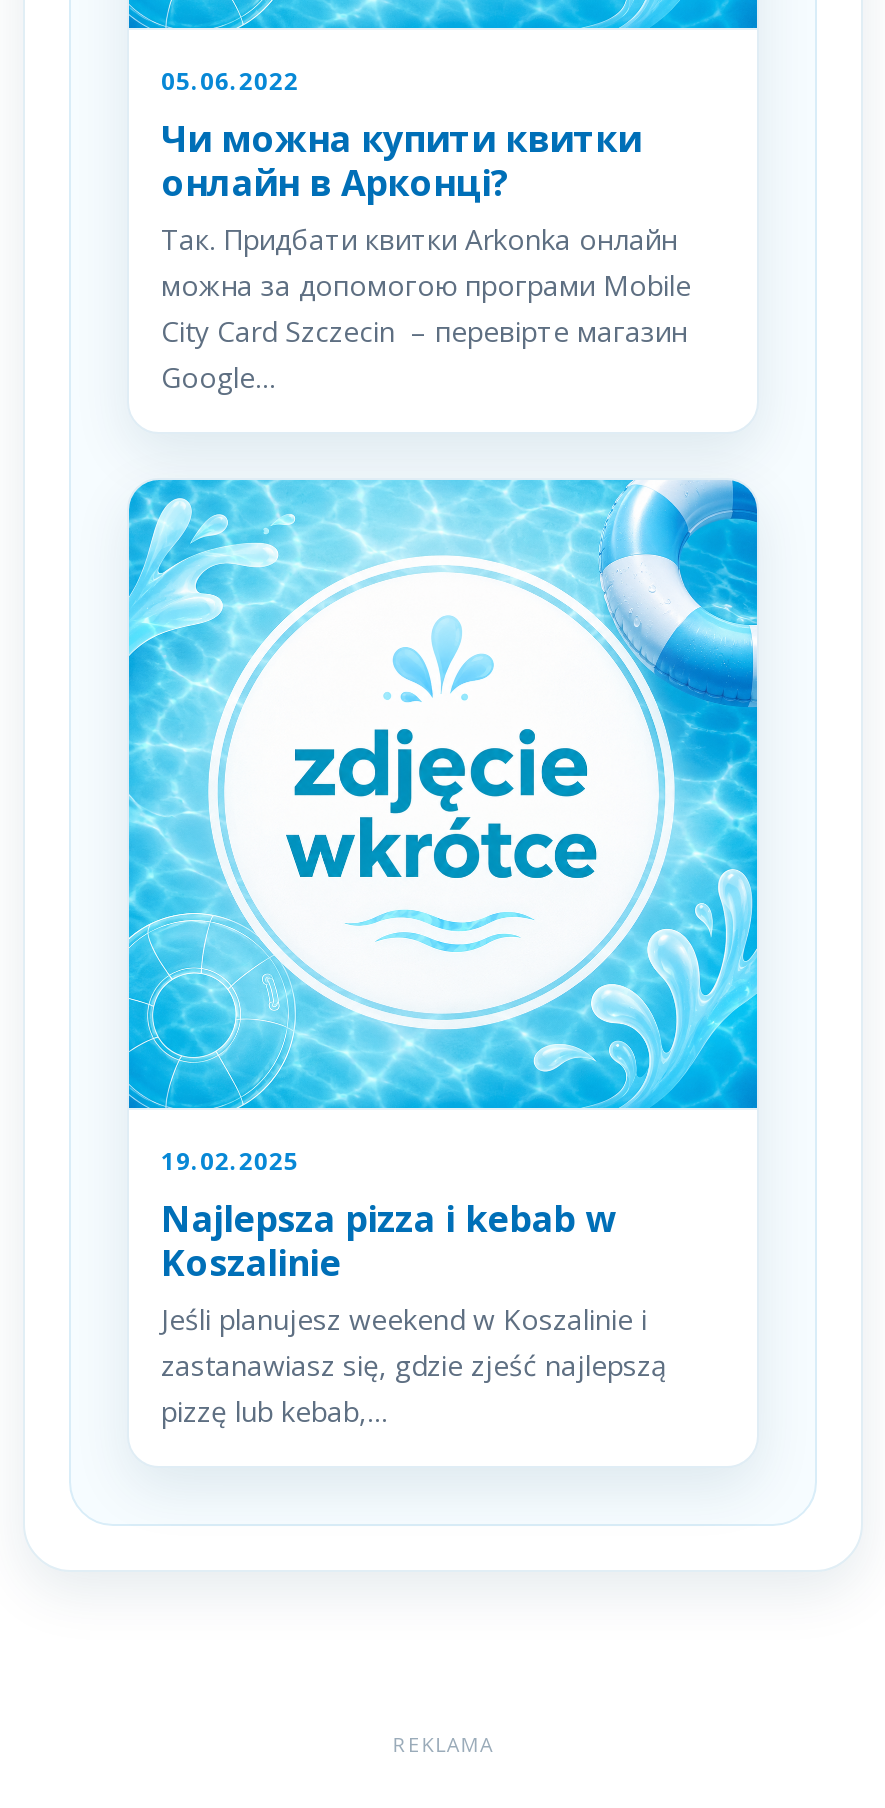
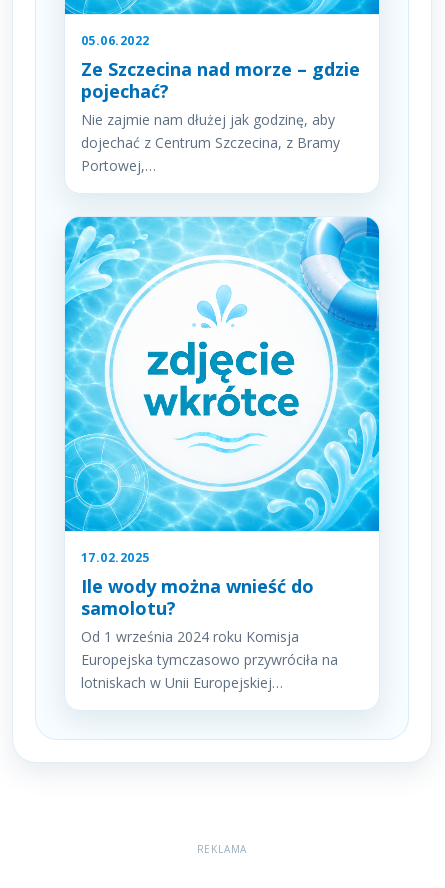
[161,114,691,396] Чи можна купити квитки | онлайн в Арконці? | Так. Придбати квитки Arkonka онлайн | можна за допомогою програми Mobile | City Card Szczecin – перевірте магазин | Google… -> [81,57,360,175] Ze Szczecina nad morze – gdzie | pojechać? | Nie zajmie nam dłużej jak godzinę, aby | dojechać z Centrum Szczecina, z Bramy | Portowej,…
[161,1144,667,1430] 19.02.2025 | Najlepsza pizza i kebab w | Koszalinie | Jeśli planujesz weekend w Koszalinie i | zastanawiasz się, gdzie zjeść najlepszą | pizzę lub kebab,… -> [81,549,338,692] 17.02.2025 | Ile wody można wnieść do | samolotu? | Od 1 września 2024 roku Komisja | Europejska tymczasowo przywróciła na | lotniskach w Unii Europejskiej…

